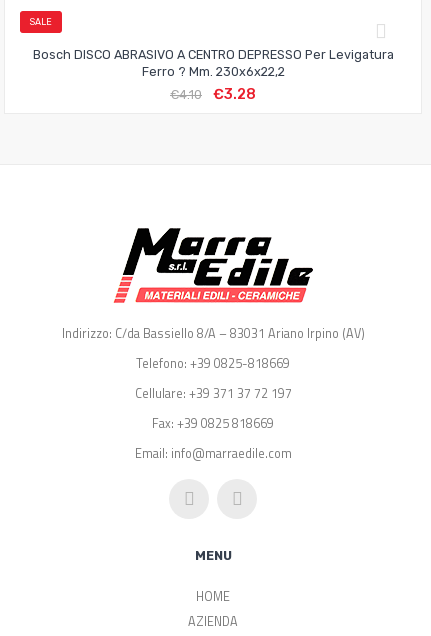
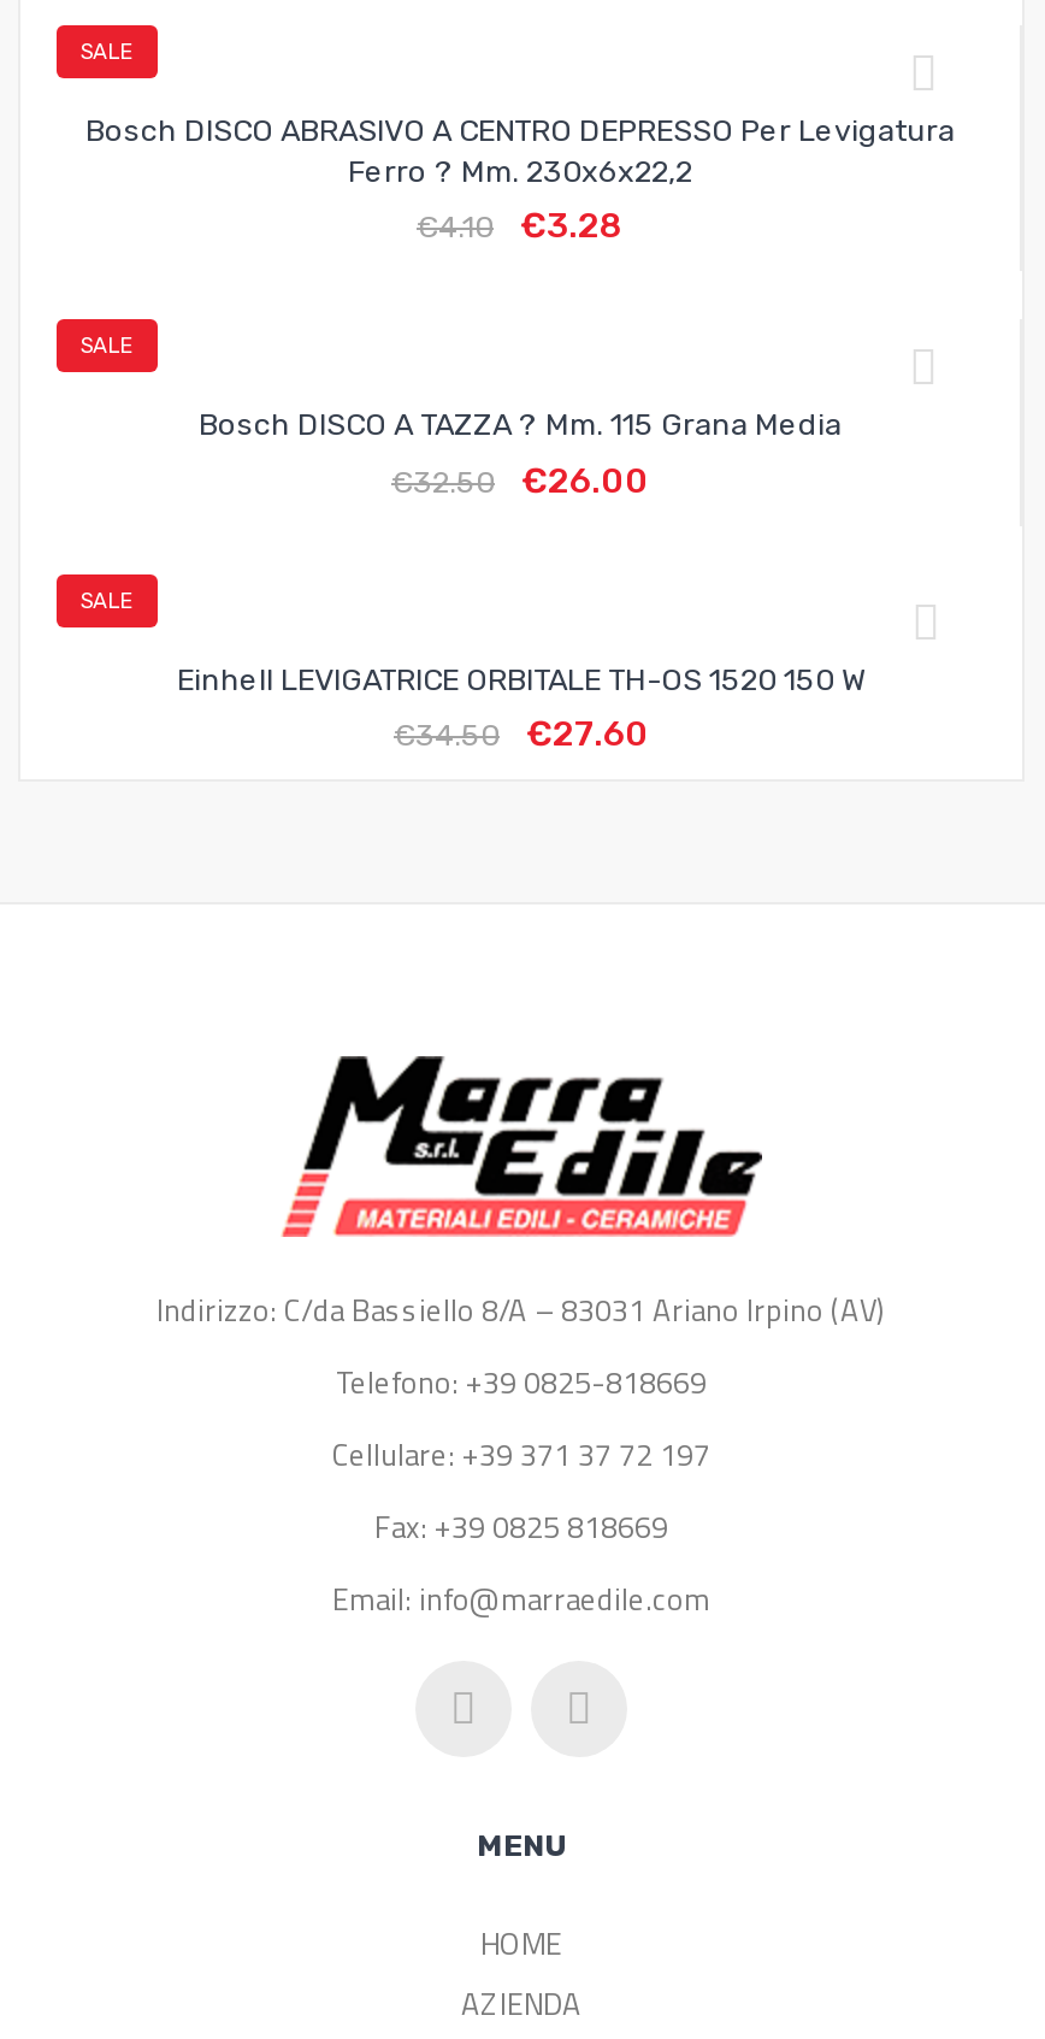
none -> [81,335,866,755] SALE | Bosch DISCO A TAZZA ? Mm. 115 Grana Media | €32.50 | €26.00 | SALE | Einhell LEVIGATRICE ORBITALE TH-OS 1520 150 W | €34.50 | €27.60

